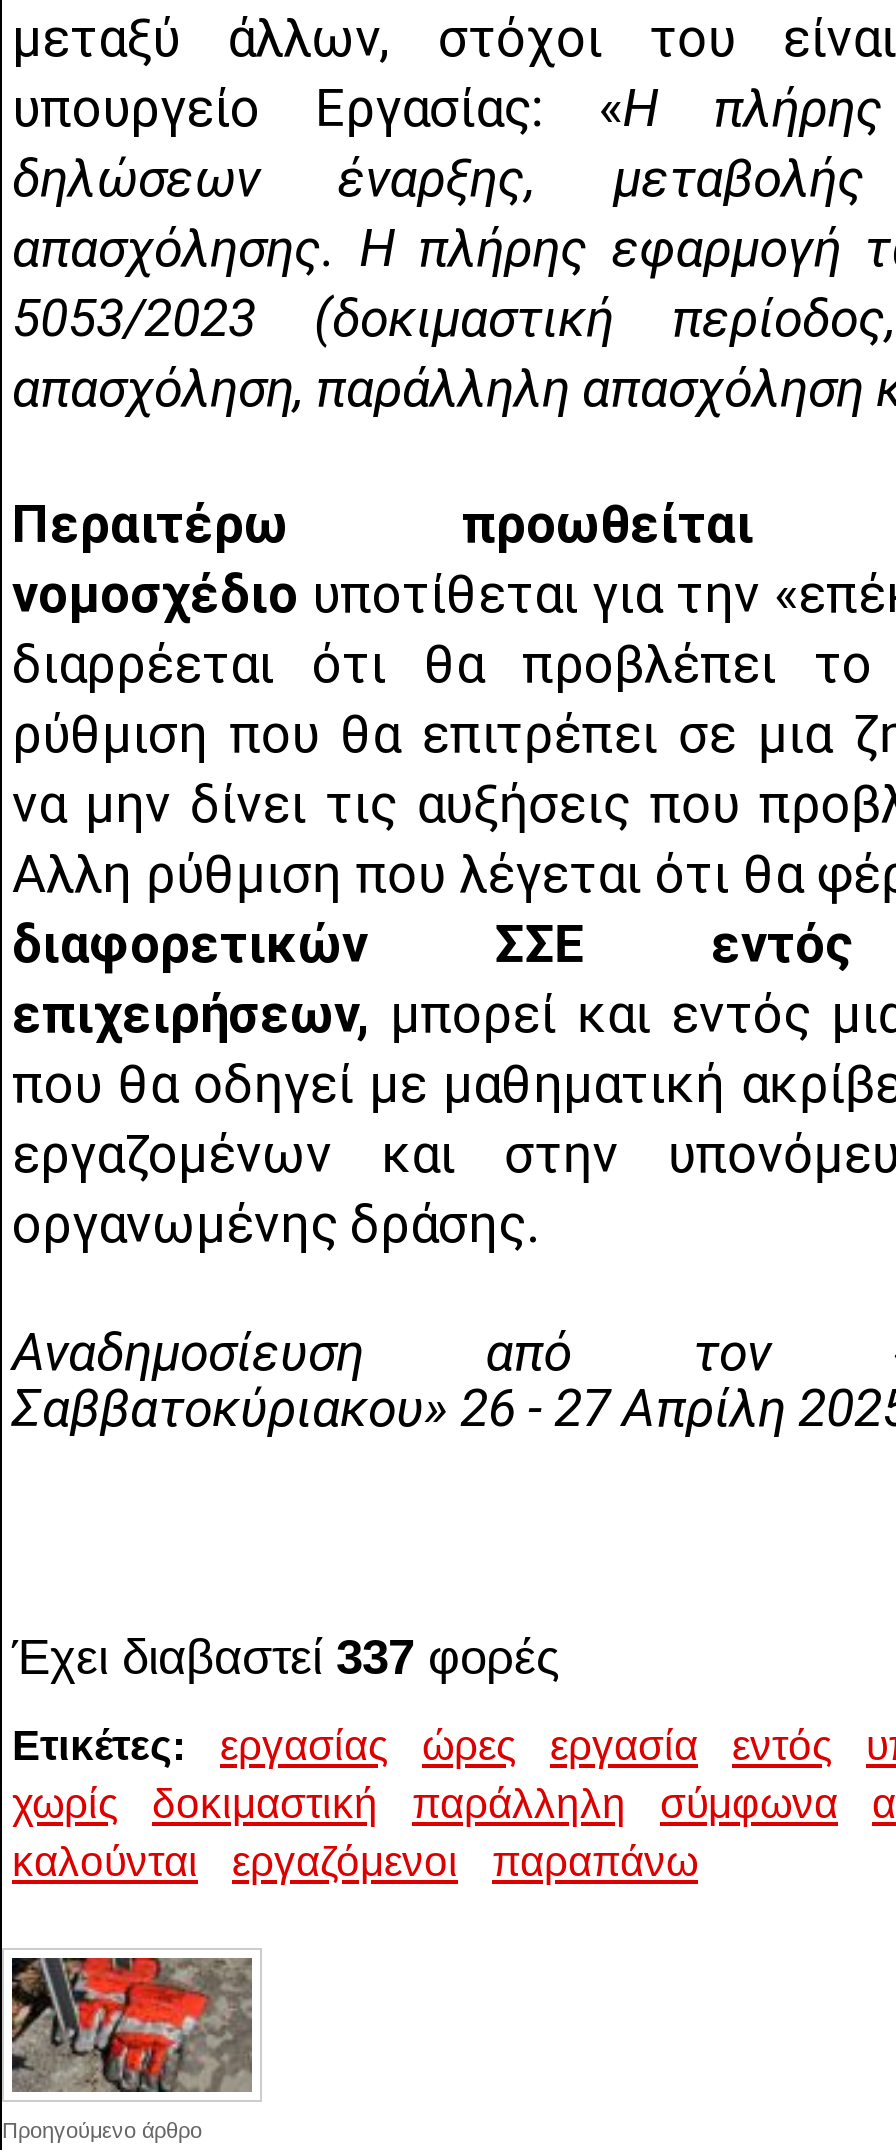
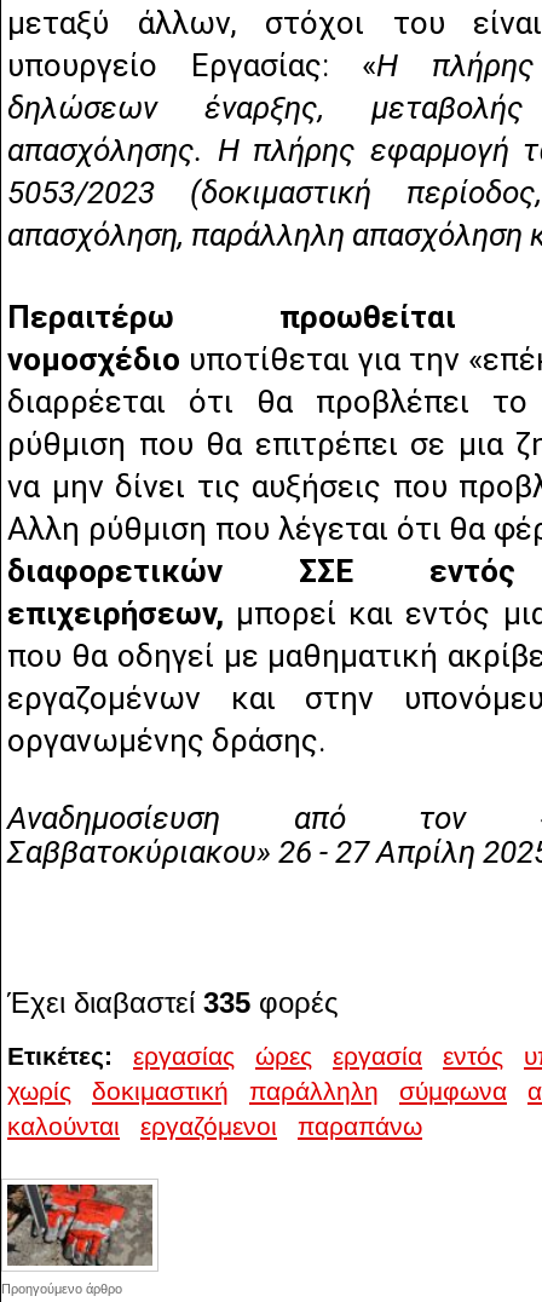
[12,1629,560,1683] Έχει διαβαστεί 337 φορές -> [7,986,339,1018] Έχει διαβαστεί 335 φορές

